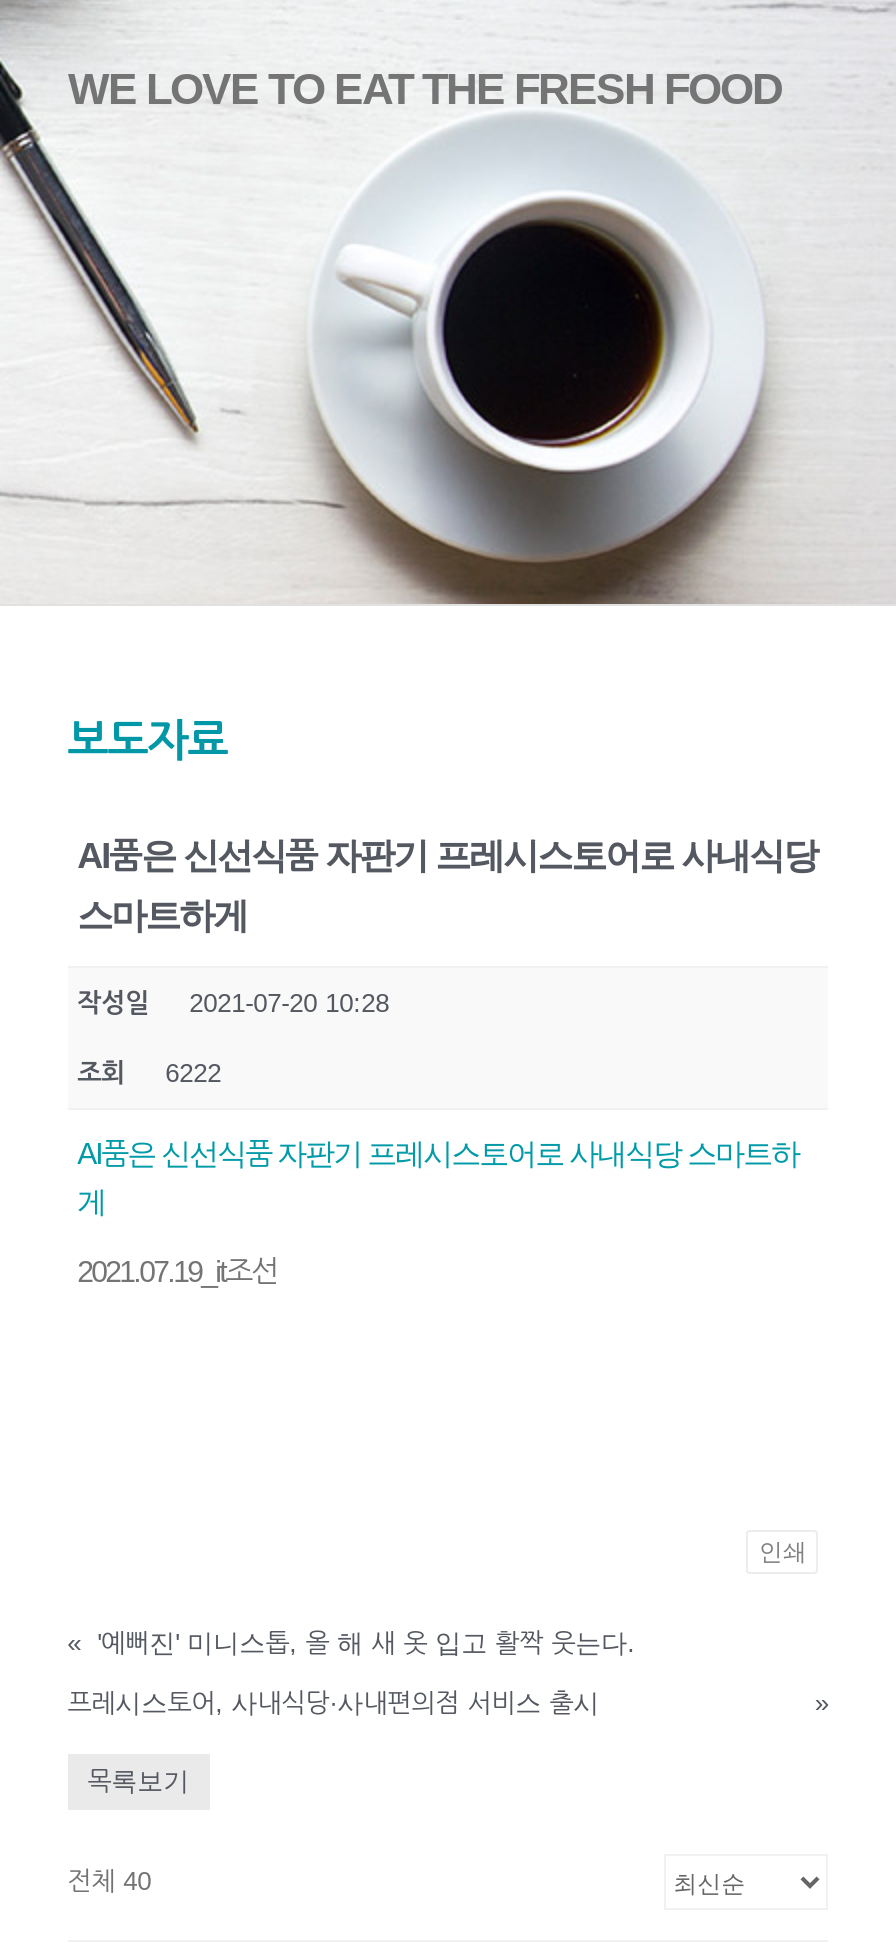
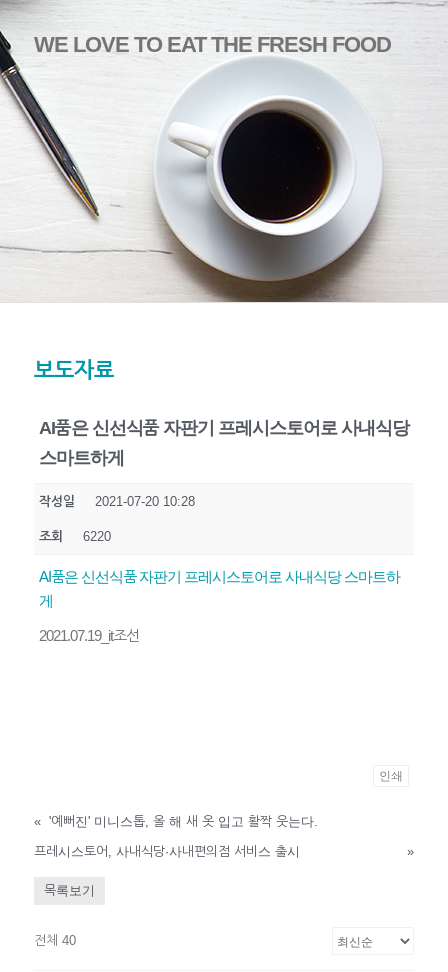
[77,1058,221,1088] 조회 6222 -> [39,529,111,544] 조회 6220

